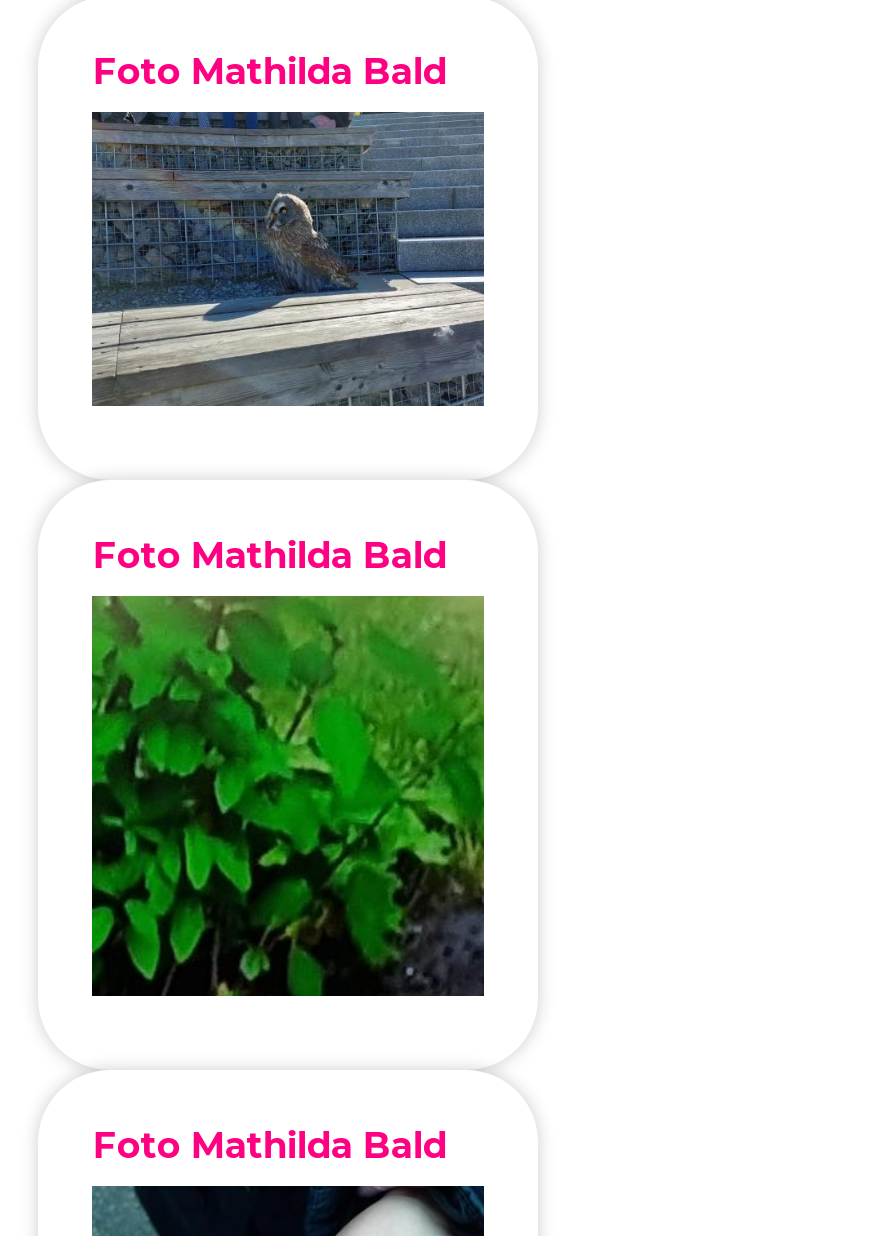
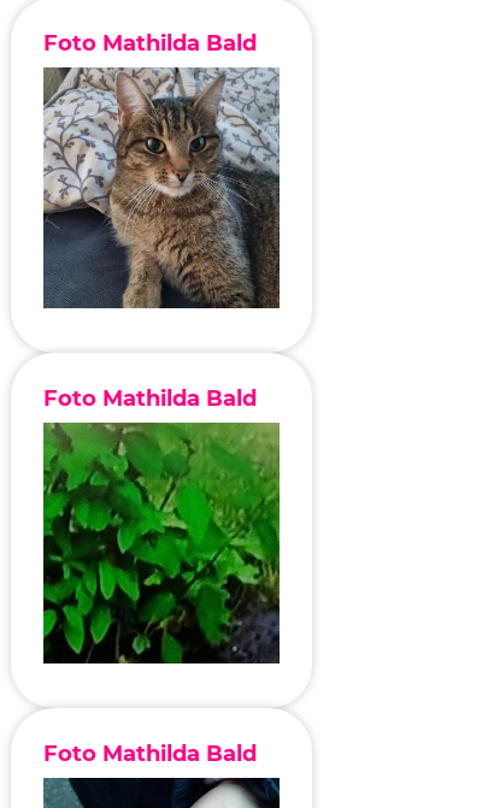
[92,112,484,406] [image] -> [43,67,280,309] [image]

